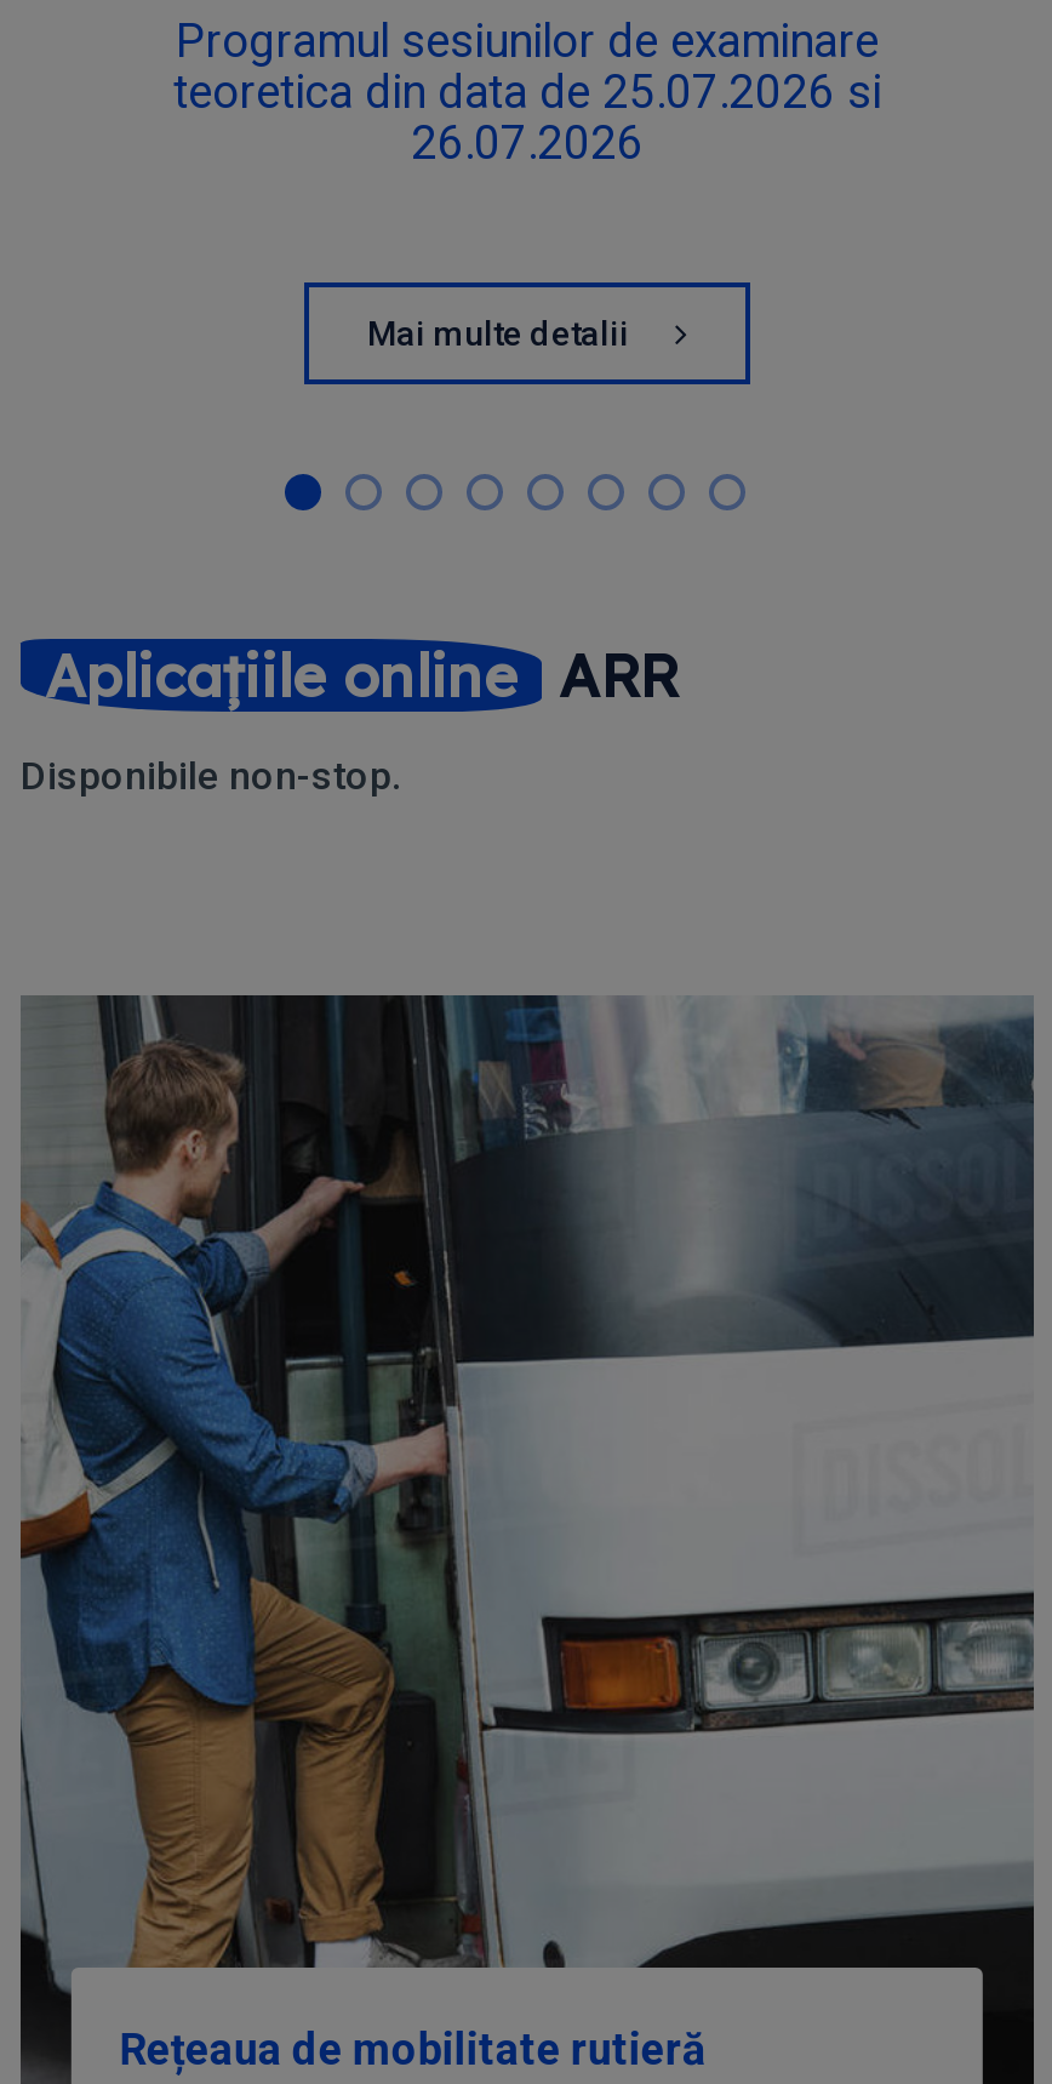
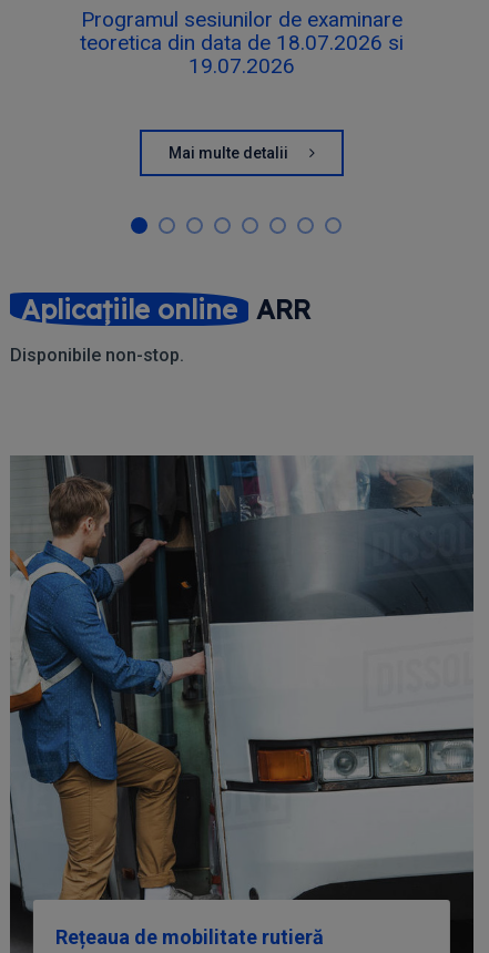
[173,63,881,119] teoretica din data de 25.07.2026 si -> [80,29,404,55] teoretica din data de 18.07.2026 si
[411,114,644,170] 26.07.2026 -> [189,53,295,78] 19.07.2026

